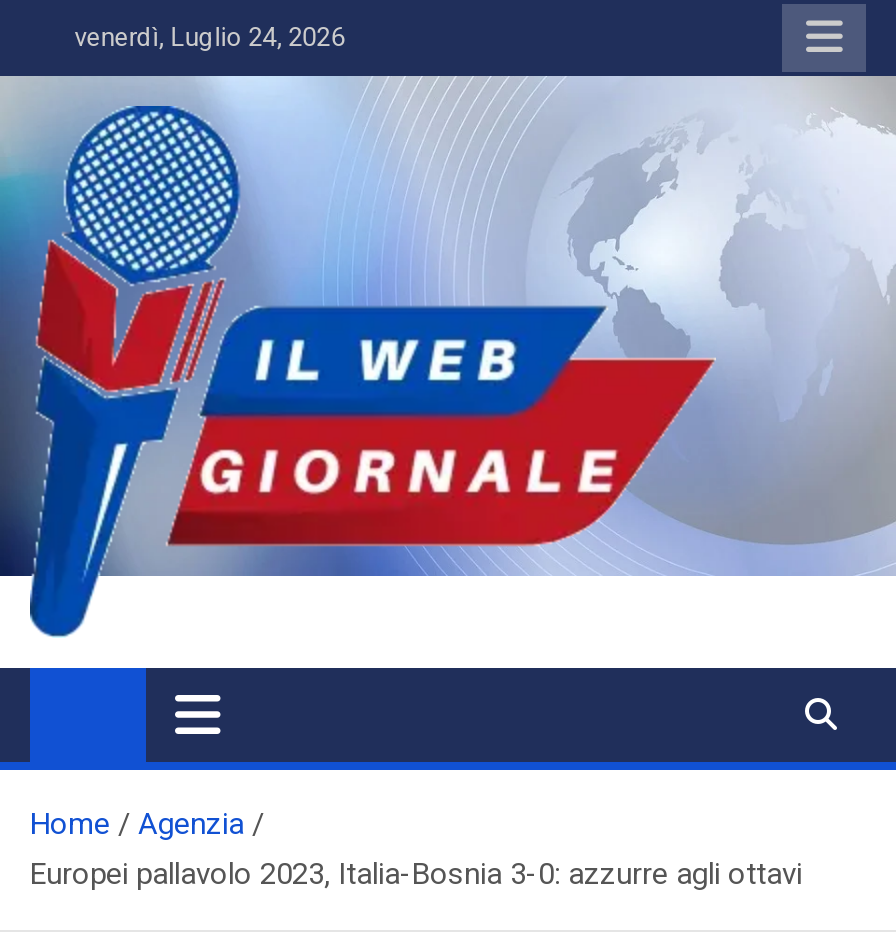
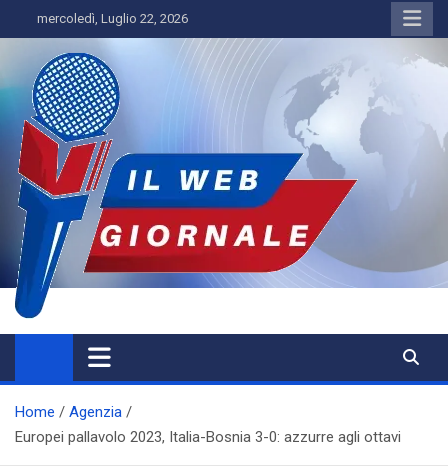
[62,22,344,52] venerdì, Luglio 24, 2026 -> [31,11,188,26] mercoledì, Luglio 22, 2026

